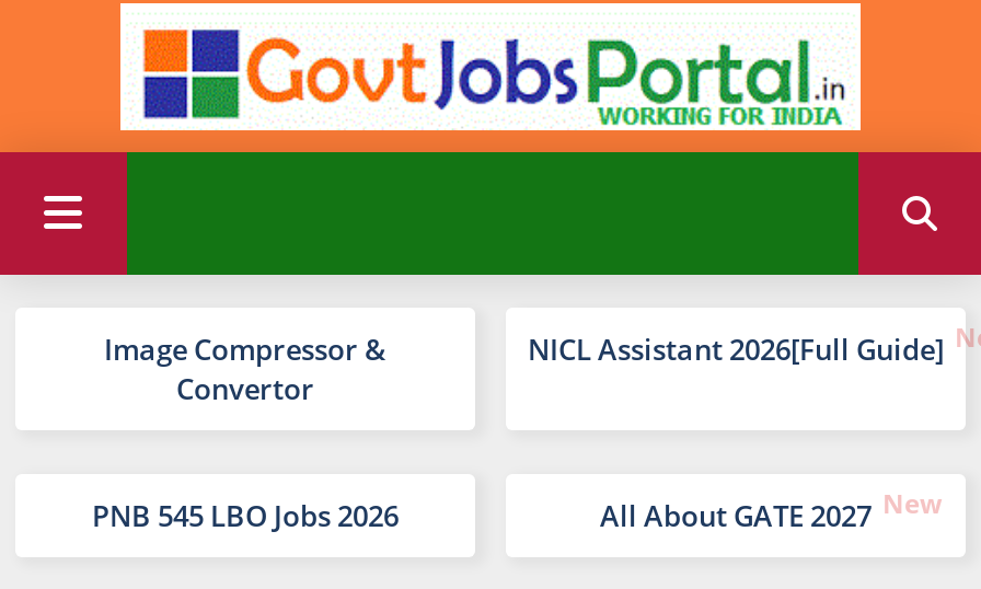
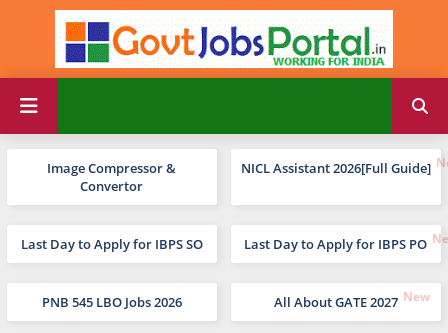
none -> [21,235,427,253] Last Day to Apply for IBPS SO | Last Day to Apply for IBPS PO

